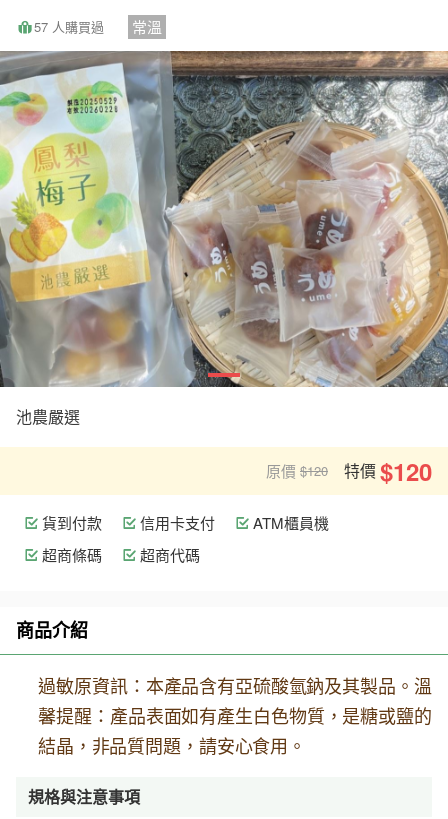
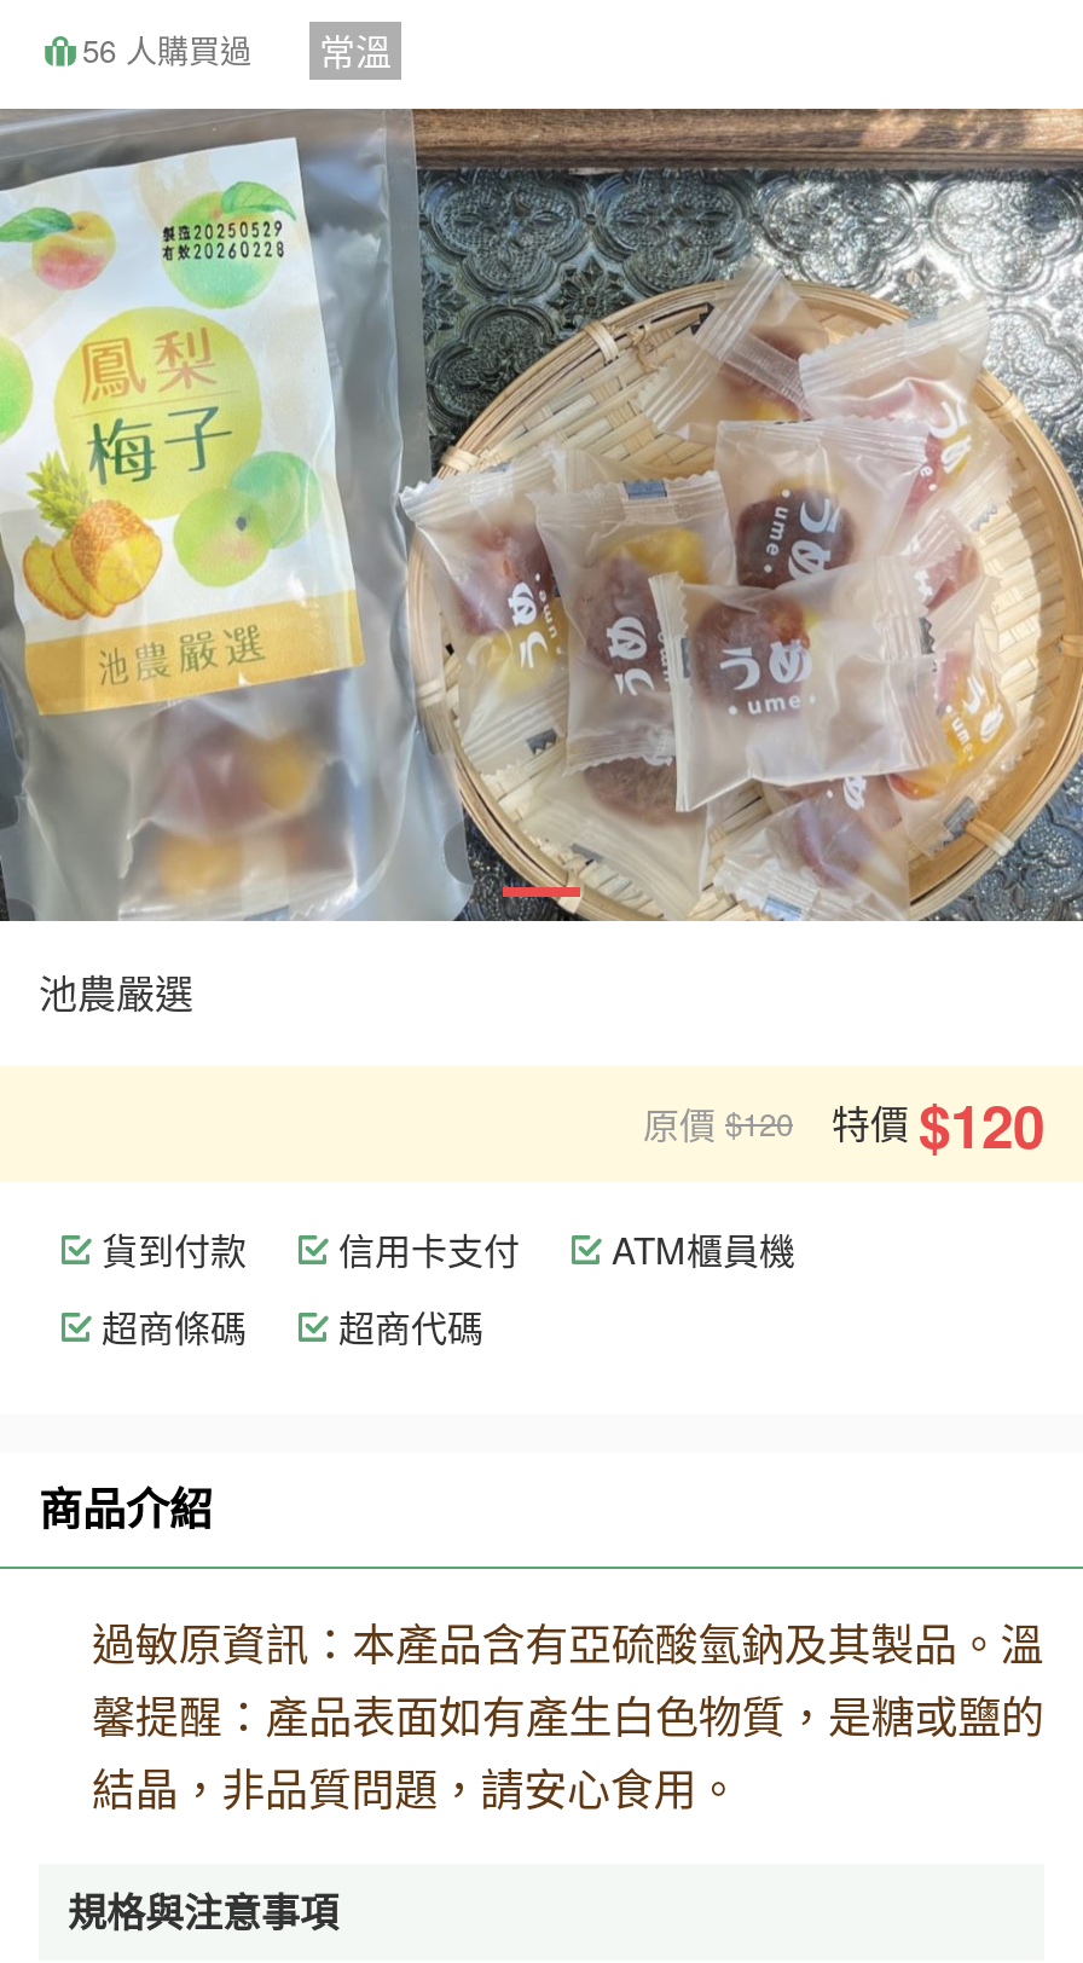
[34,16,162,37] 57 人購買過 常溫 -> [82,24,392,75] 56 人購買過 常溫

